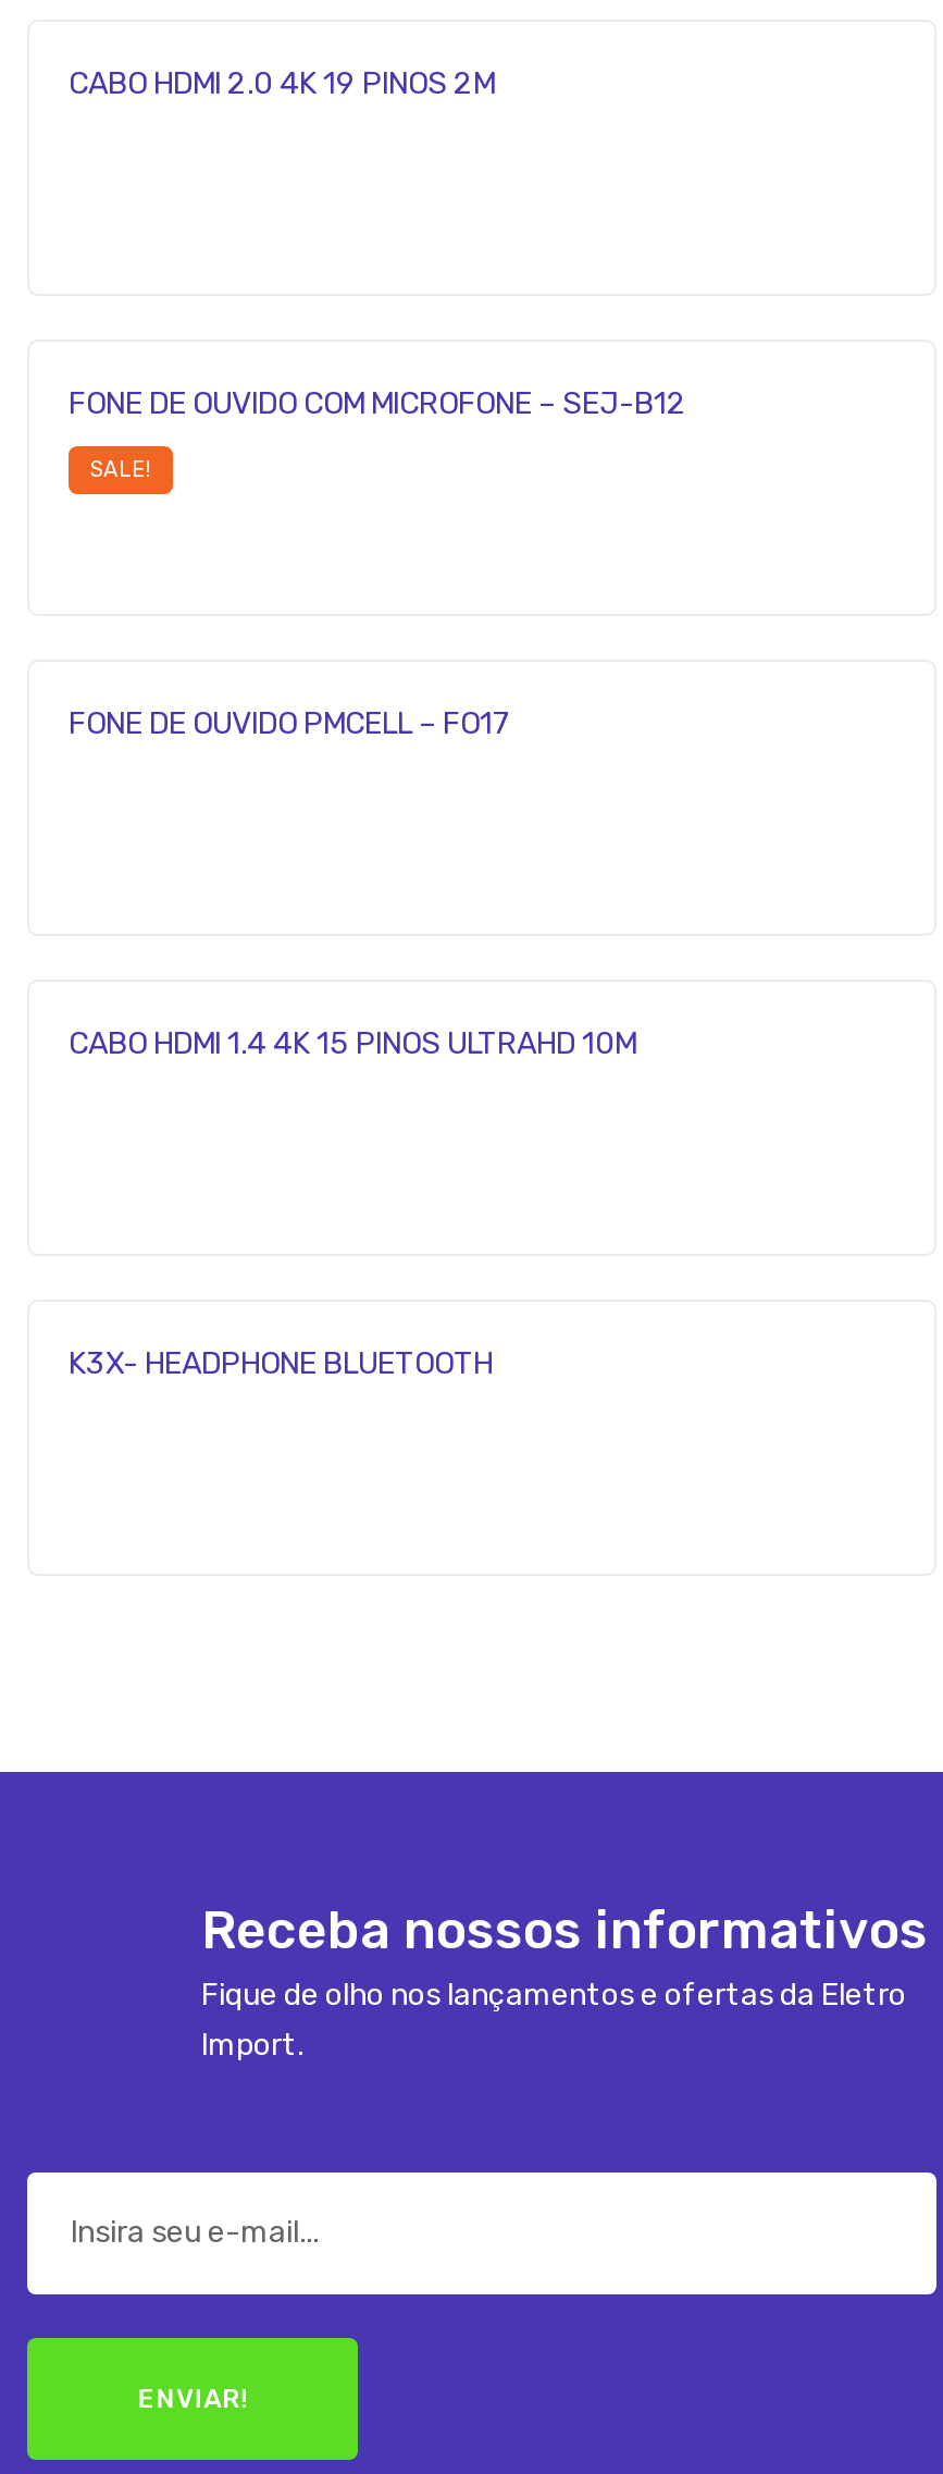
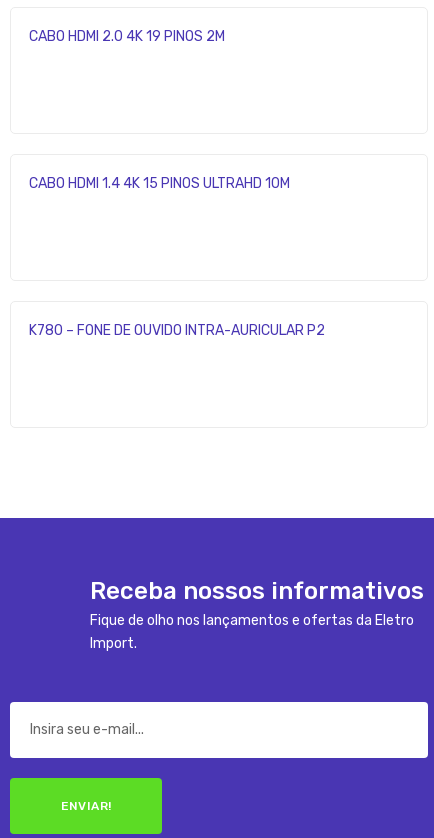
[69,385,686,483] FONE DE OUVIDO COM MICROFONE – SEJ-B12 | SALE! -> none
[69,705,510,742] FONE DE OUVIDO PMCELL – FO17 -> none
[69,1345,493,1382] K3X- HEADPHONE BLUETOOTH -> [29,322,325,339] K780 – FONE DE OUVIDO INTRA-AURICULAR P2

